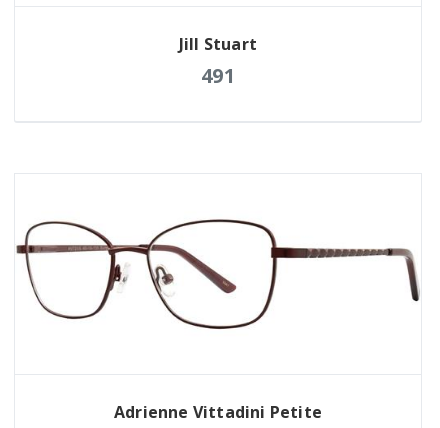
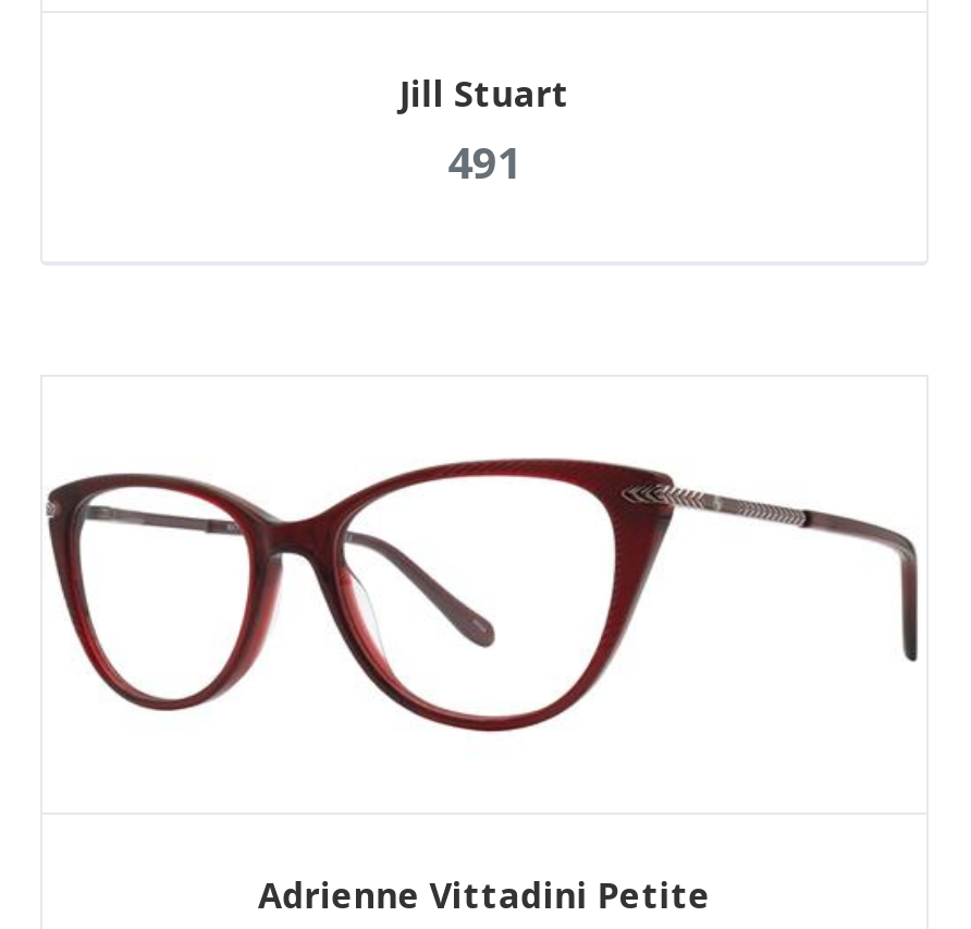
[15,211,420,337] [image] -> [45,455,922,734] [image]

